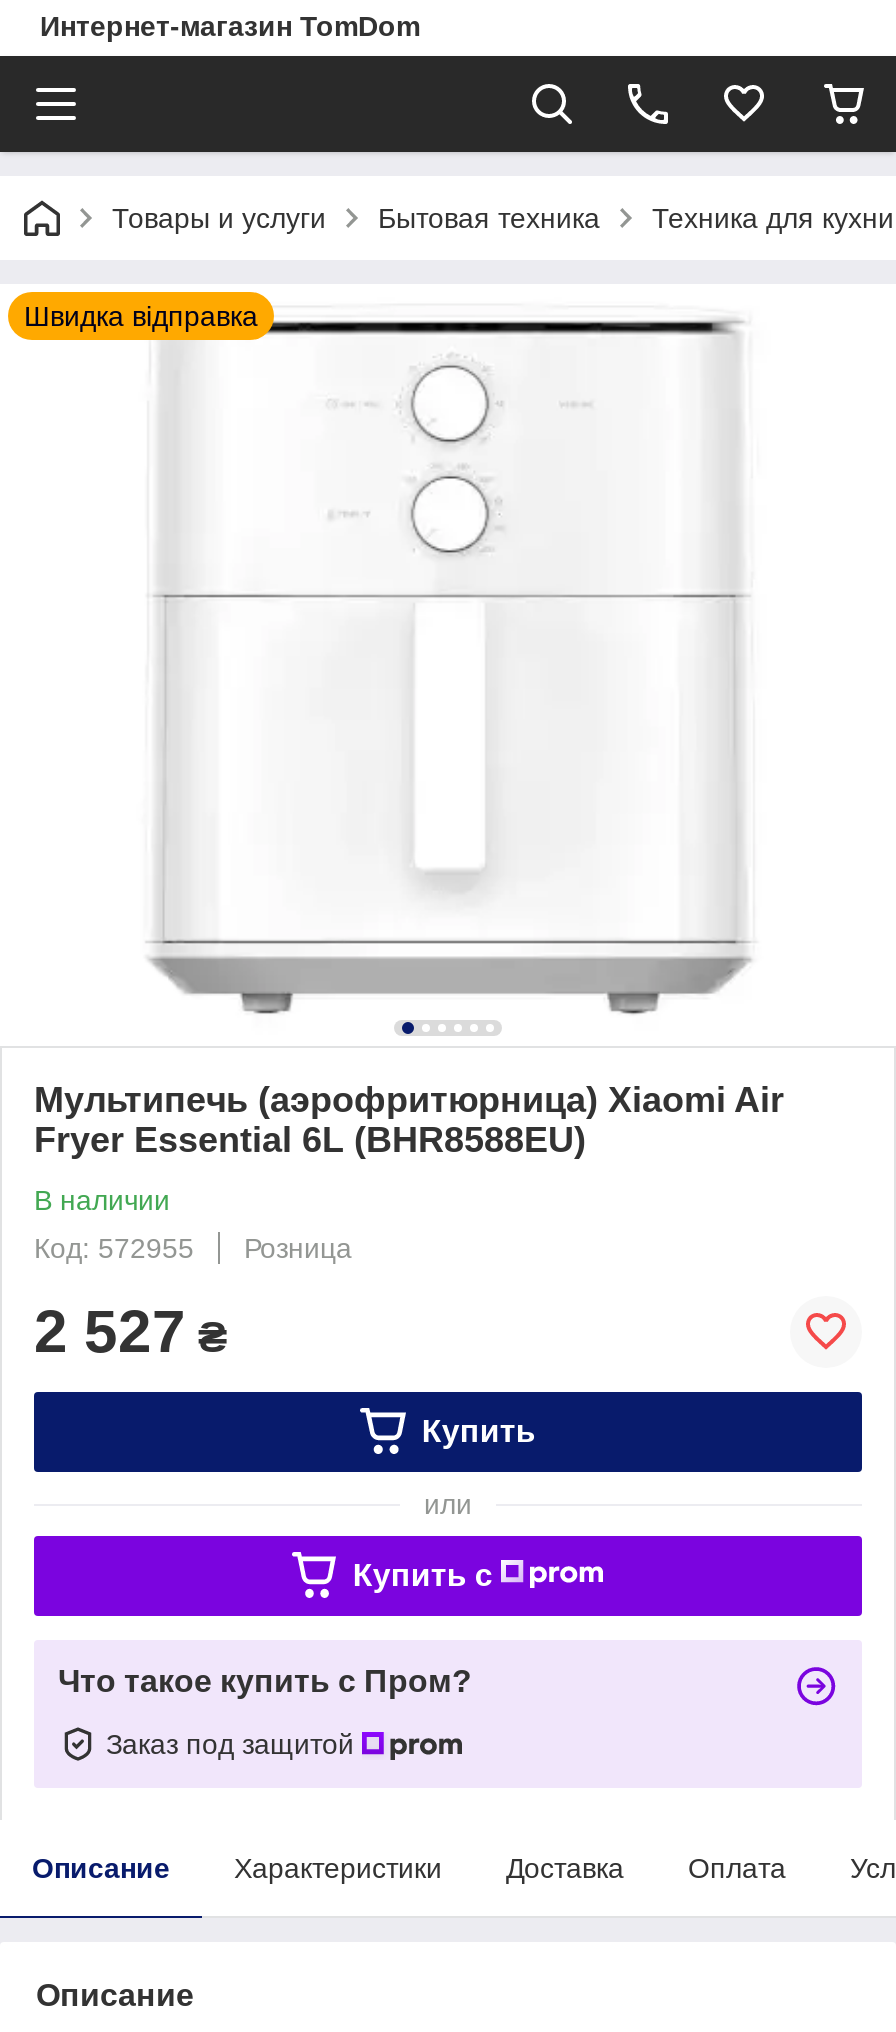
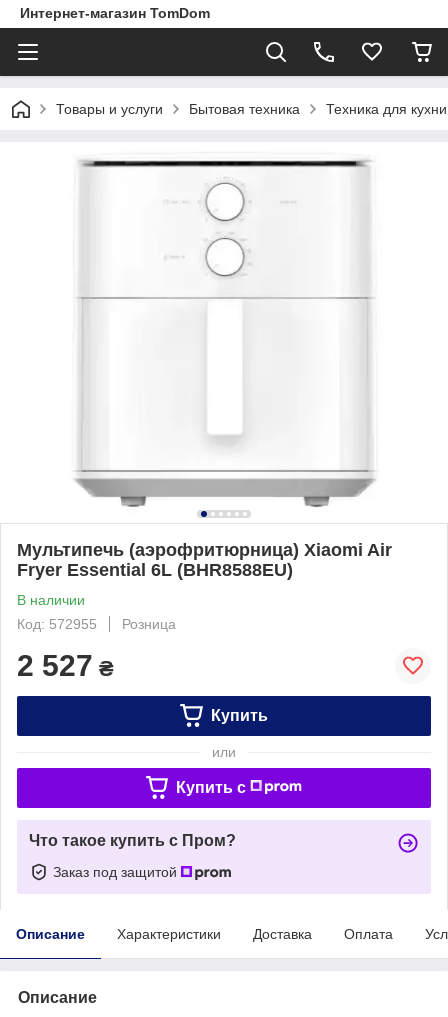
[24,300,258,332] Швидка відправка -> none

